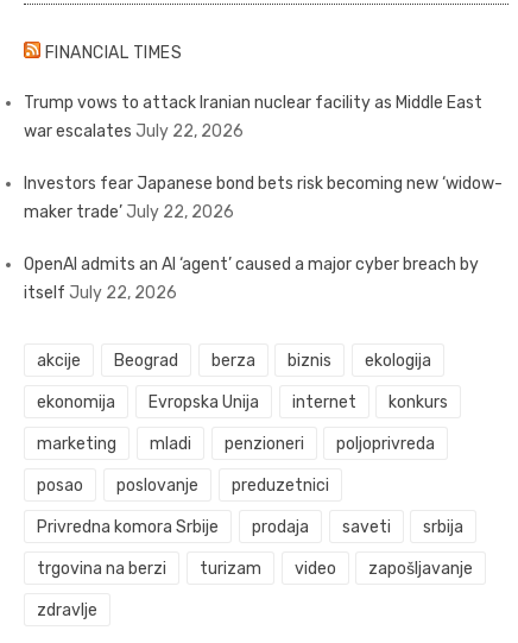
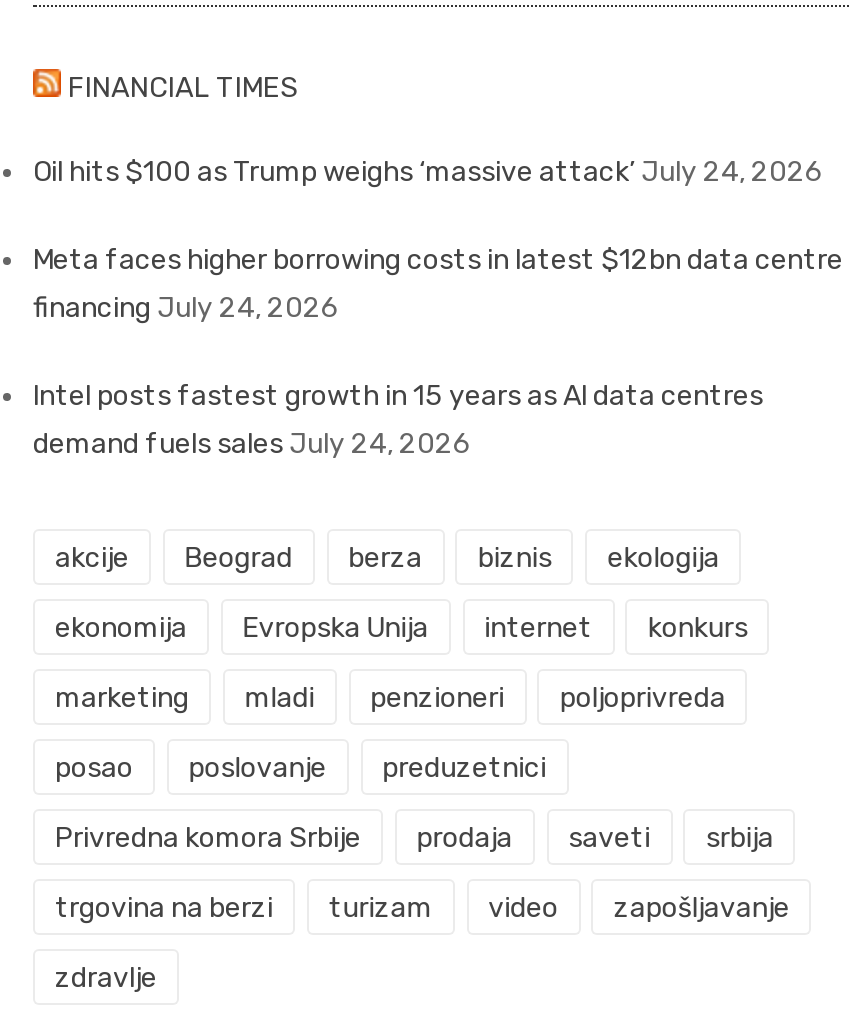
[24,93,482,141] Trump vows to attack Iranian nuclear facility as Middle East | war escalates July 22, 2026 -> [33,155,823,189] Oil hits $100 as Trump weighs ‘massive attack’ July 24, 2026
[24,174,503,222] Investors fear Japanese bond bets risk becoming new ‘widow- | maker trade’ July 22, 2026 -> [33,243,843,325] Meta faces higher borrowing costs in latest $12bn data centre | financing July 24, 2026
[24,254,479,303] OpenAI admits an AI ‘agent’ caused a major cyber breach by | itself July 22, 2026 -> [33,379,763,461] Intel posts fastest growth in 15 years as AI data centres | demand fuels sales July 24, 2026

